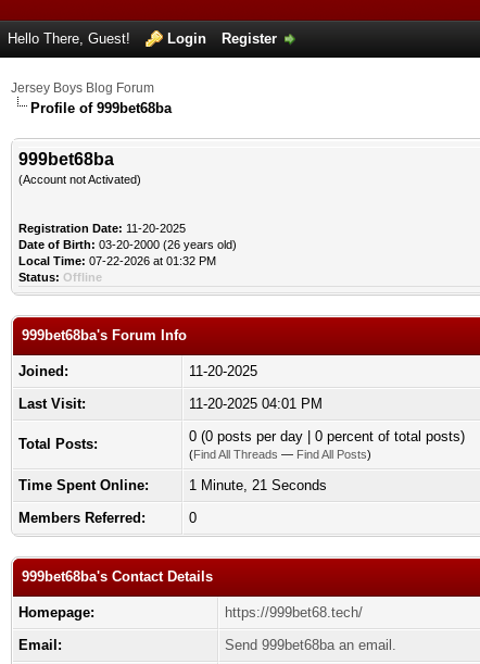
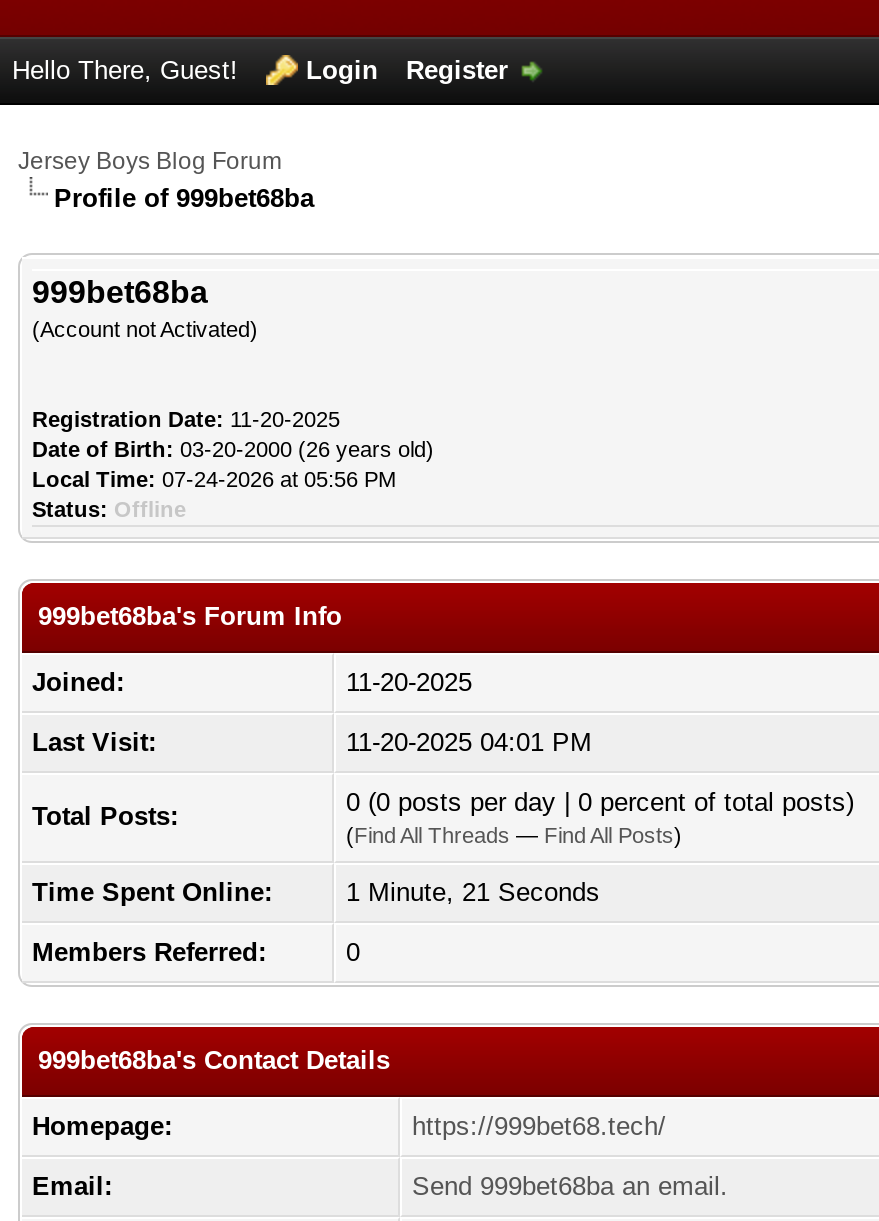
[18,254,216,267] Local Time: 07-22-2026 at 01:32 PM -> [32,467,396,491] Local Time: 07-24-2026 at 05:56 PM

